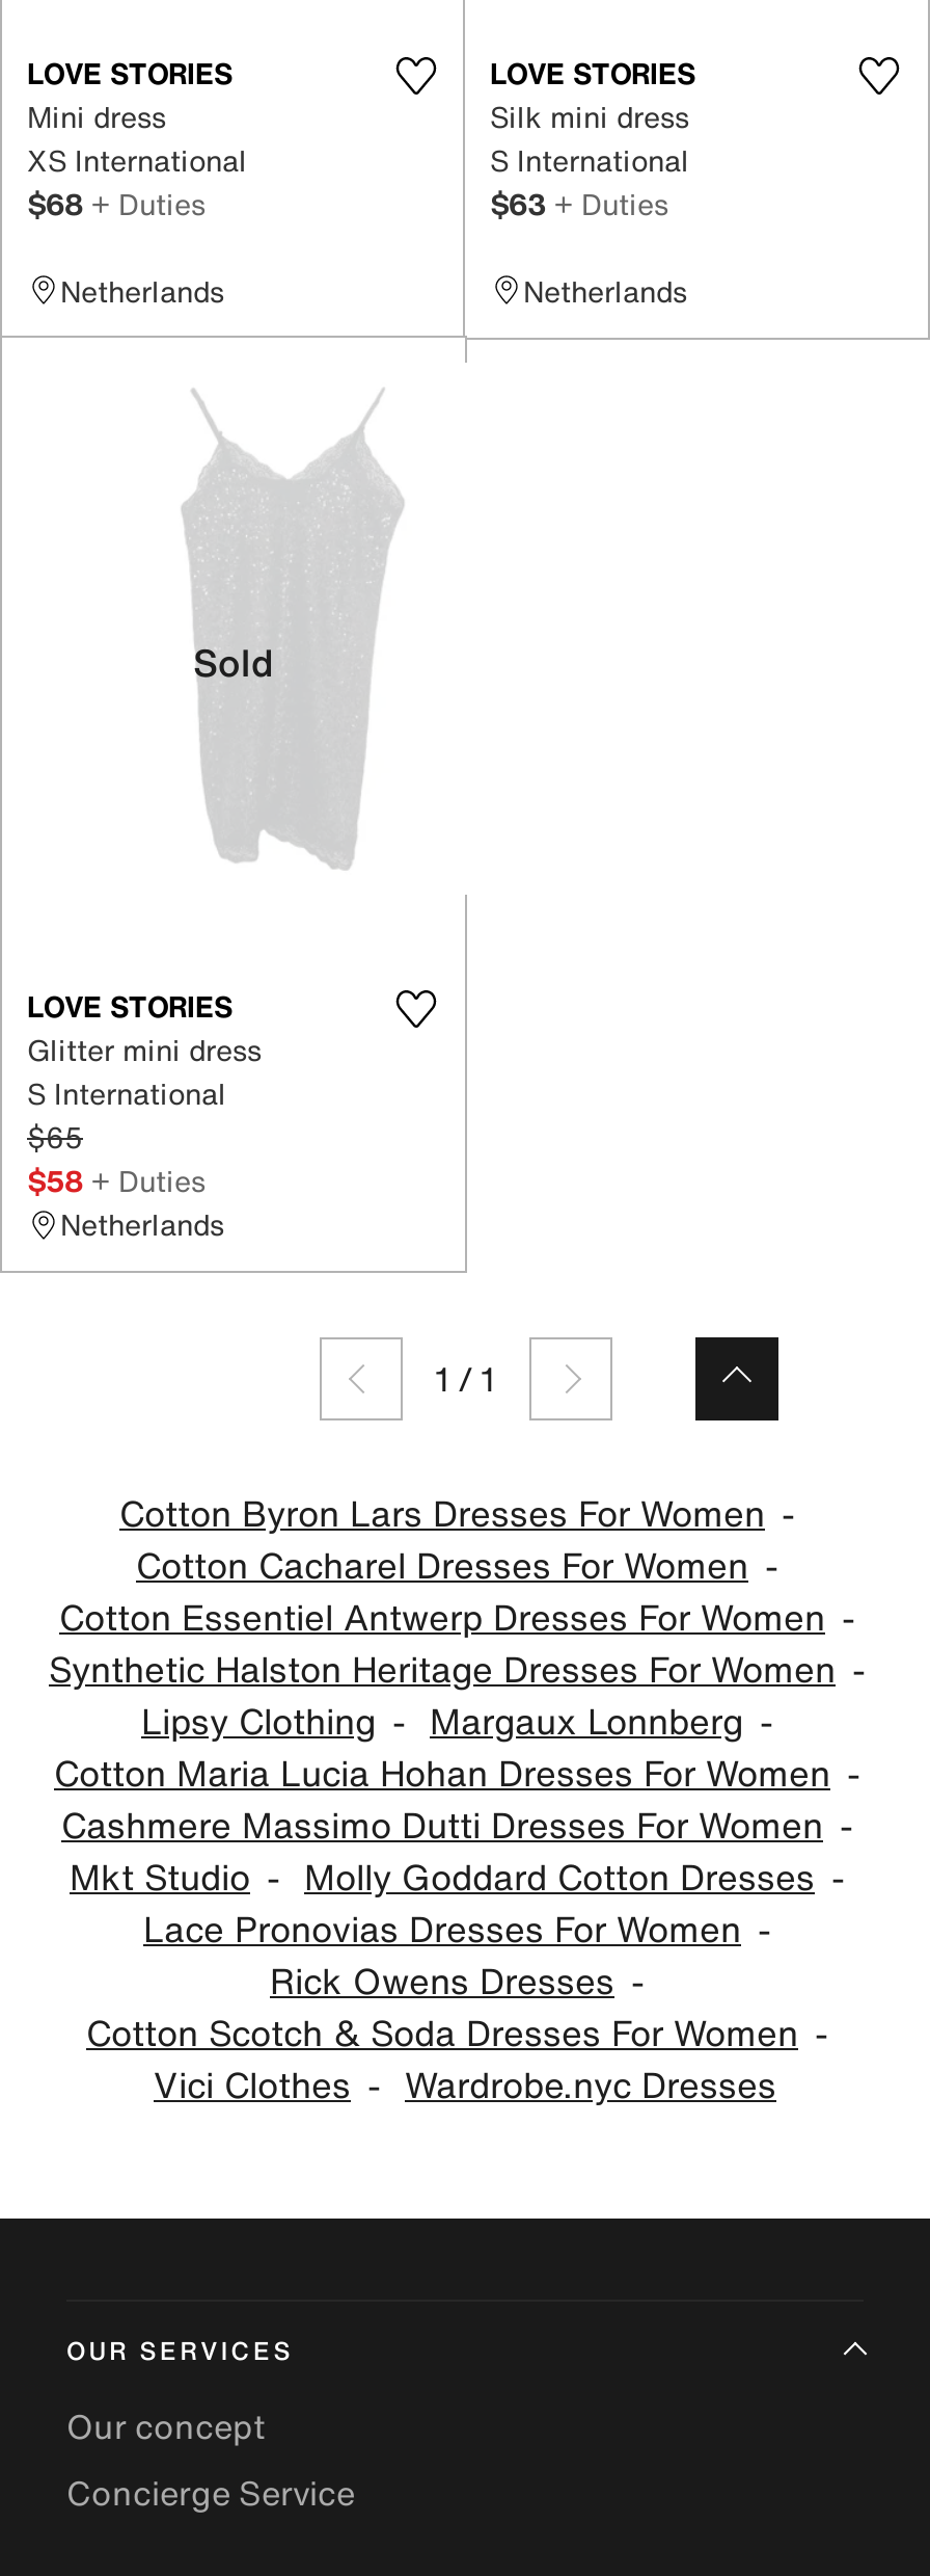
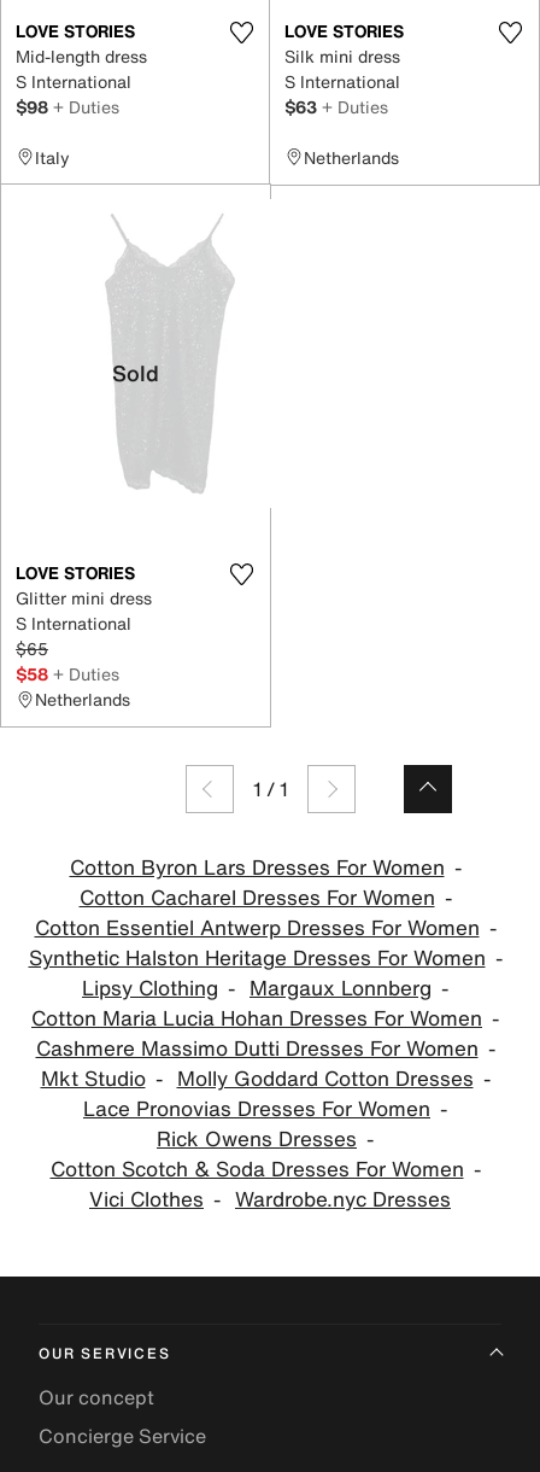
[27,94,255,224] Mini dress | XS International | $68 + Duties -> [16,43,147,119] Mid-length dress | S International | $98 + Duties
[60,268,224,312] Netherlands -> [35,144,70,170] Italy

